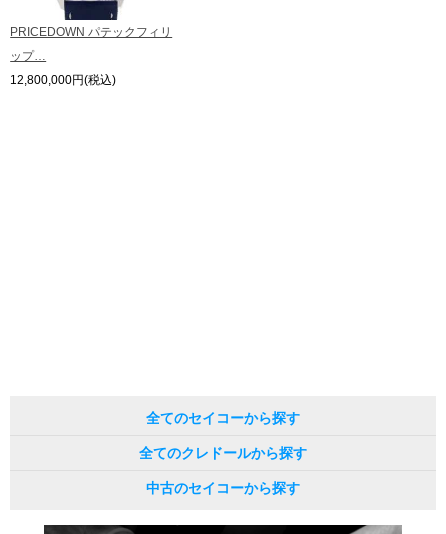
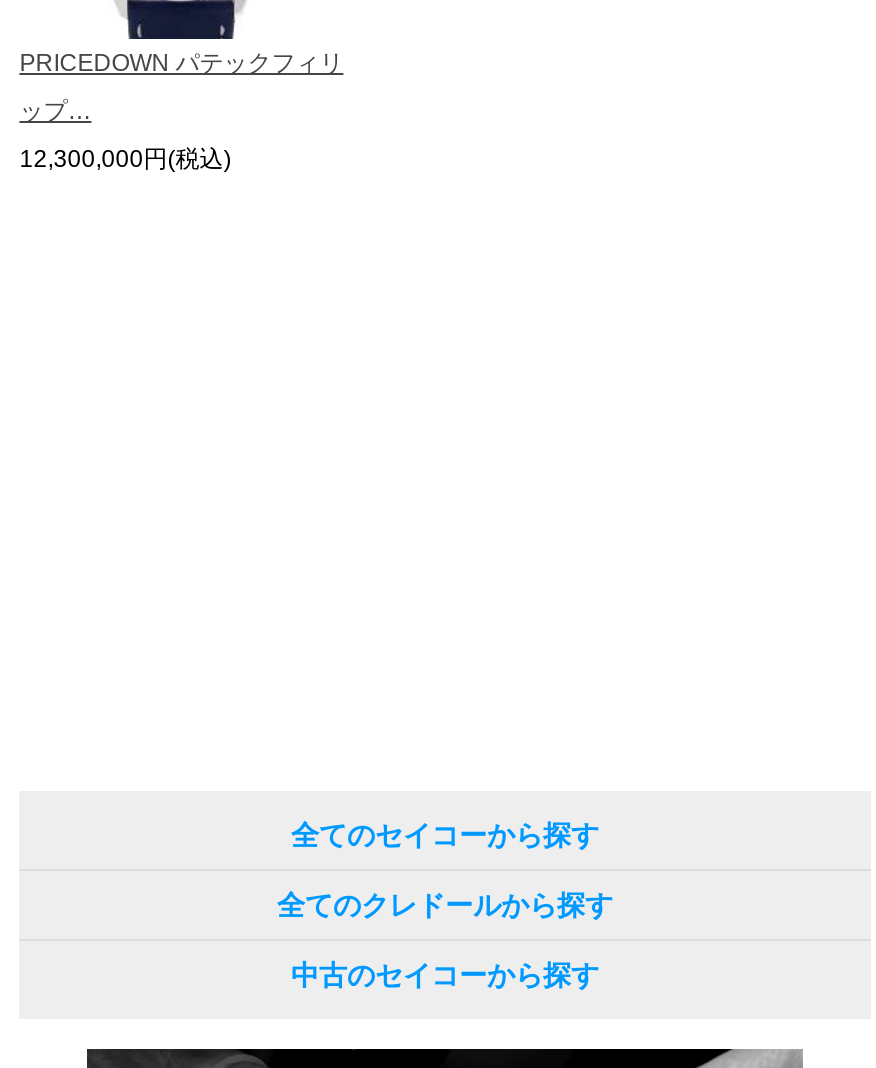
[10,73,116,87] 12,800,000円(税込) -> [19,145,231,173] 12,300,000円(税込)

